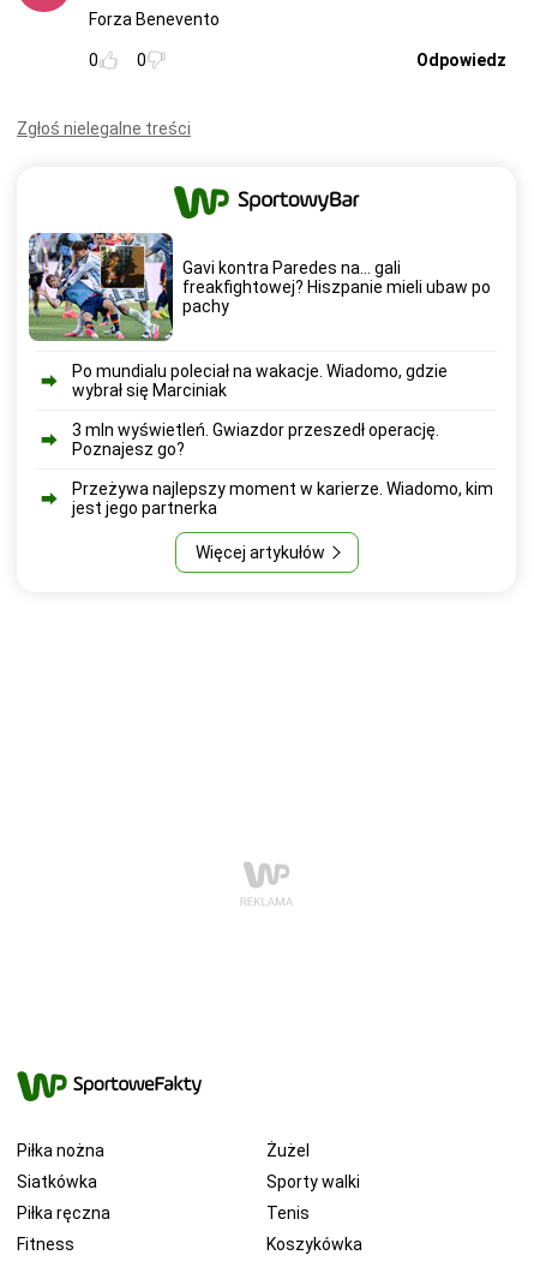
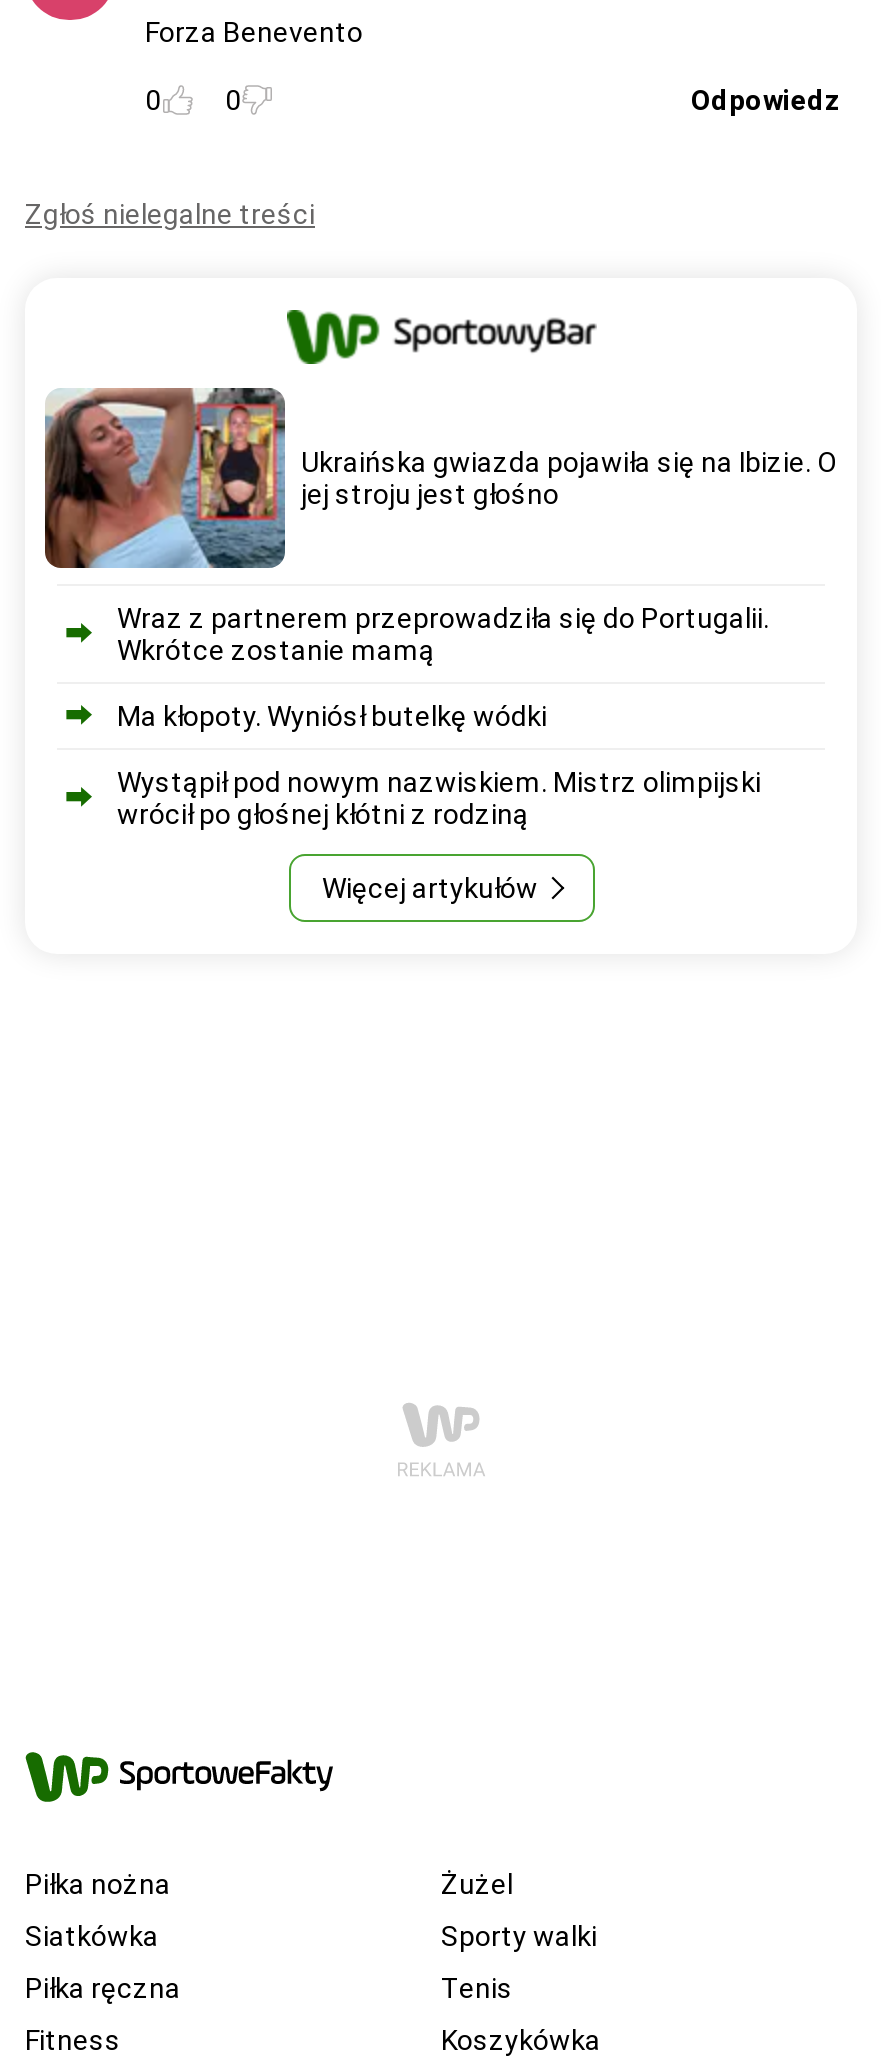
[28,232,491,342] [image] | Gavi kontra Paredes na... gali | freakfightowej? Hiszpanie mieli ubaw po | pachy -> [43,386,837,570] [image] | Ukraińska gwiazda pojawiła się na Ibizie. O | jej stroju jest głośno
[72,361,448,400] Po mundialu poleciał na wakacje. Wiadomo, gdzie | wybrał się Marciniak -> [117,602,769,666] Wraz z partnerem przeprowadziła się do Portugalii. | Wkrótce zostanie mamą
[72,420,439,459] 3 mln wyświetleń. Gwiazdor przeszedł operację. | Poznajesz go? -> [117,700,547,732] Ma kłopoty. Wyniósł butelkę wódki
[72,479,493,518] Przeżywa najlepszy moment w karierze. Wiadomo, kim | jest jego partnerka -> [117,766,761,830] Wystąpił pod nowym nazwiskiem. Mistrz olimpijski | wrócił po głośnej kłótni z rodziną

